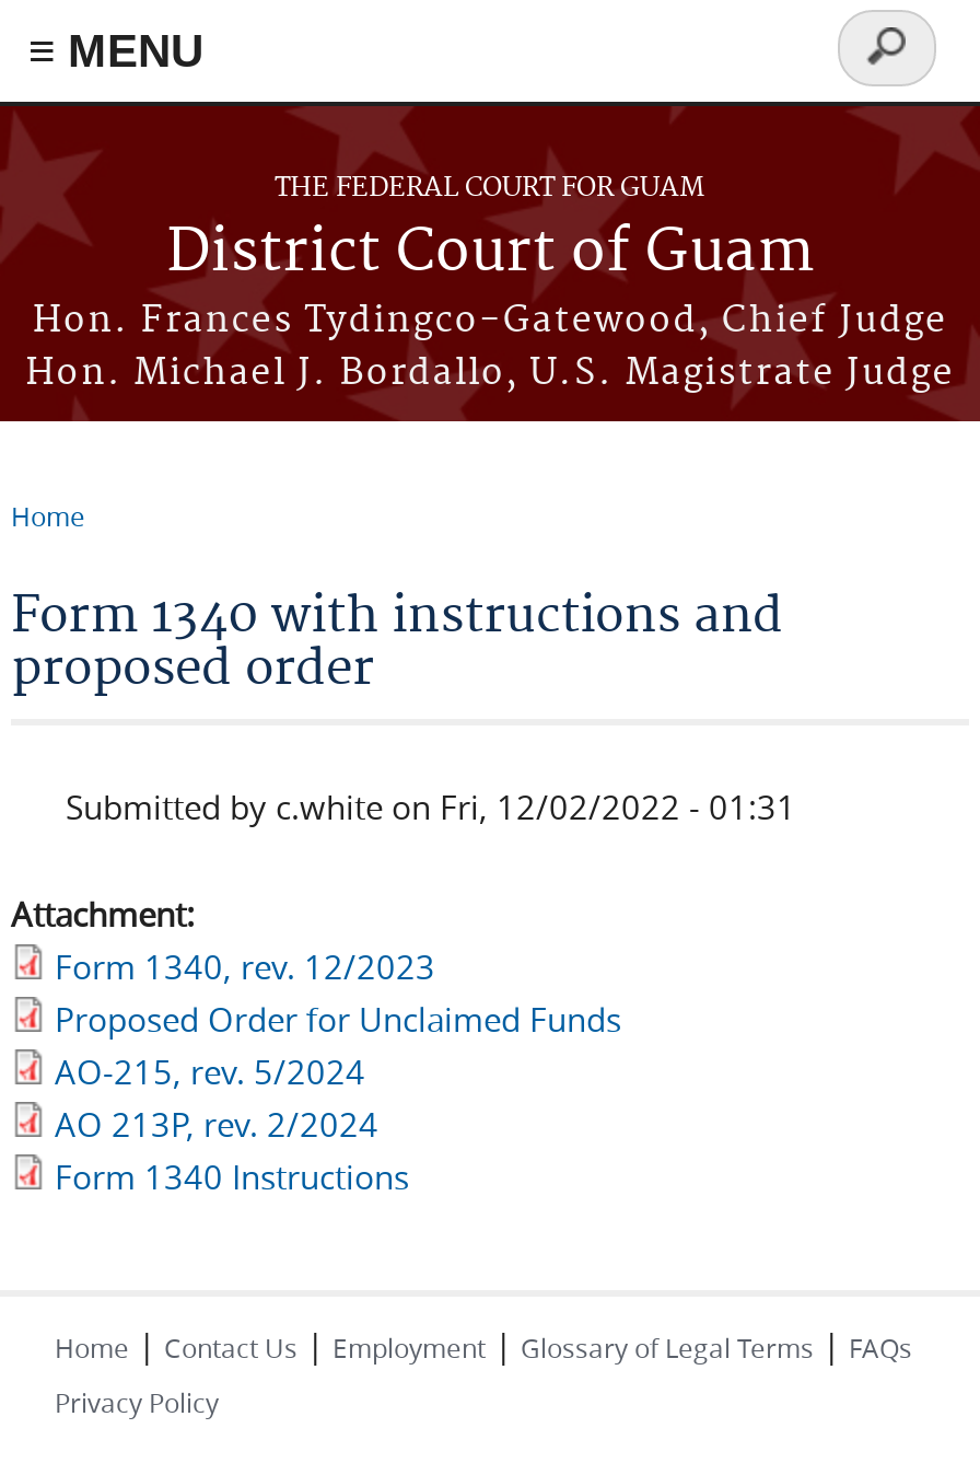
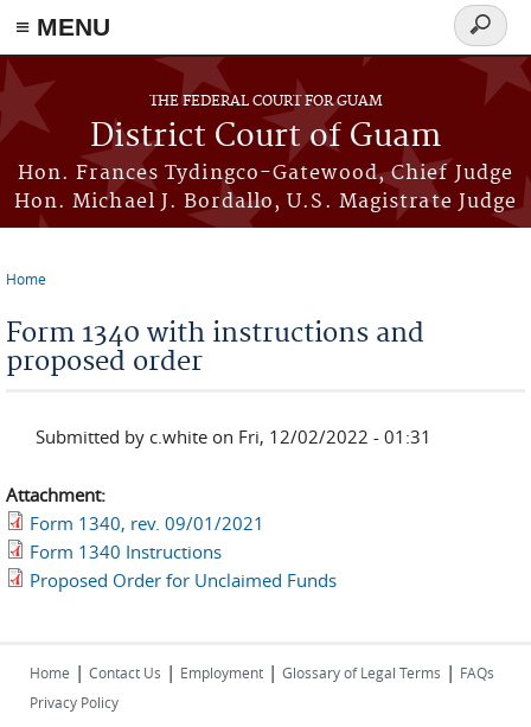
[55,944,435,1146] Form 1340, rev. 12/2023 | AO-215, rev. 5/2024 | AO 213P, rev. 2/2024 -> [30,511,264,535] Form 1340, rev. 09/01/2021
moved [55,997,621,1041] -> [30,568,337,592]: Proposed Order for Unclaimed Funds
moved [55,1154,409,1198] -> [30,540,222,563]: Form 1340 Instructions

